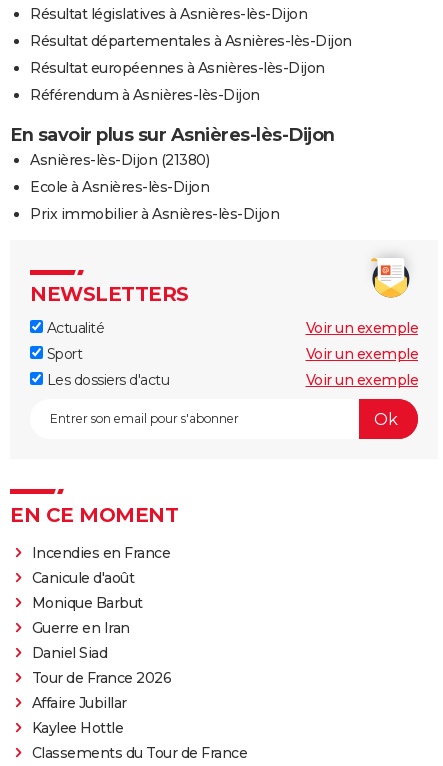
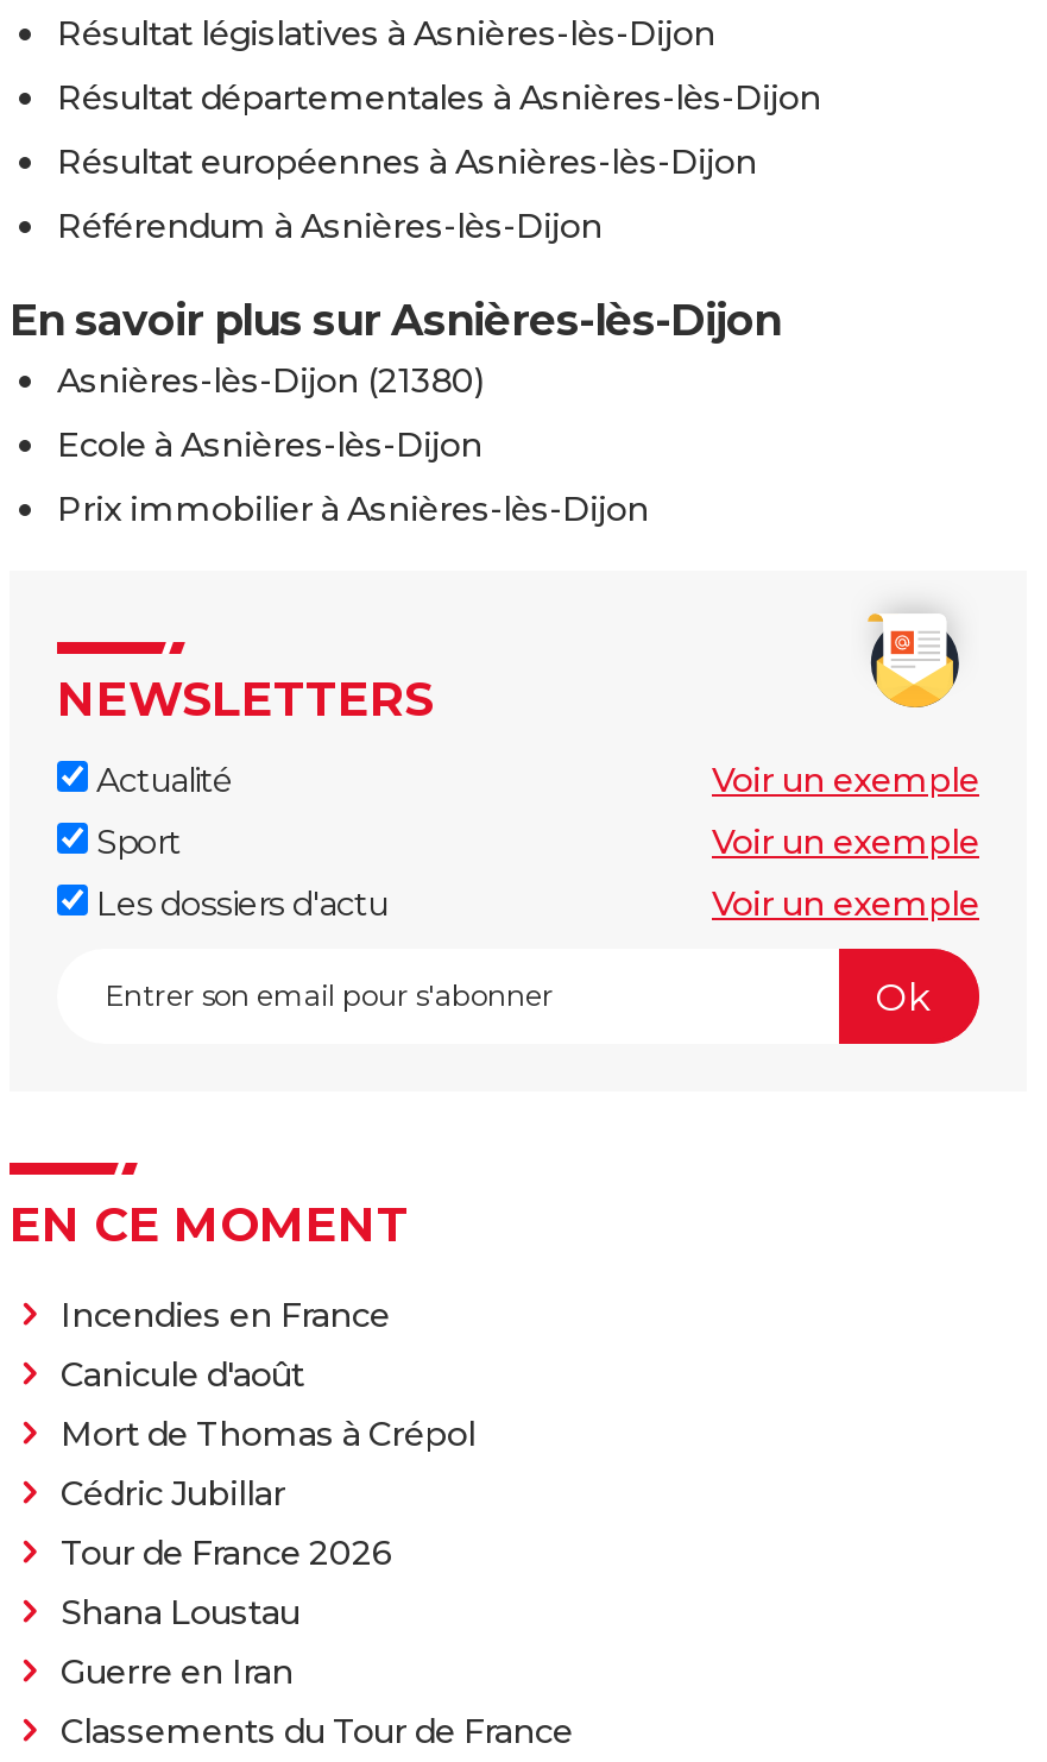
[31,594,142,612] Monique Barbut -> [61,1413,475,1635] Mort de Thomas à Crépol | Cédric Jubillar | Shana Loustau
moved [31,619,129,637] -> [61,1651,294,1694]: Guerre en Iran
[31,644,126,737] Daniel Siad | Affaire Jubillar | Kaylee Hottle -> none
moved [31,669,171,687] -> [61,1532,392,1575]: Tour de France 2026

